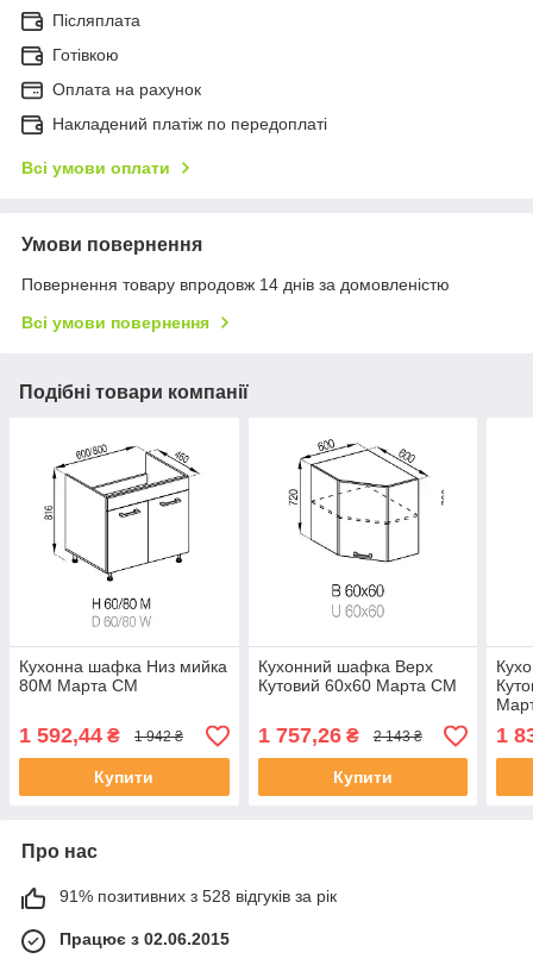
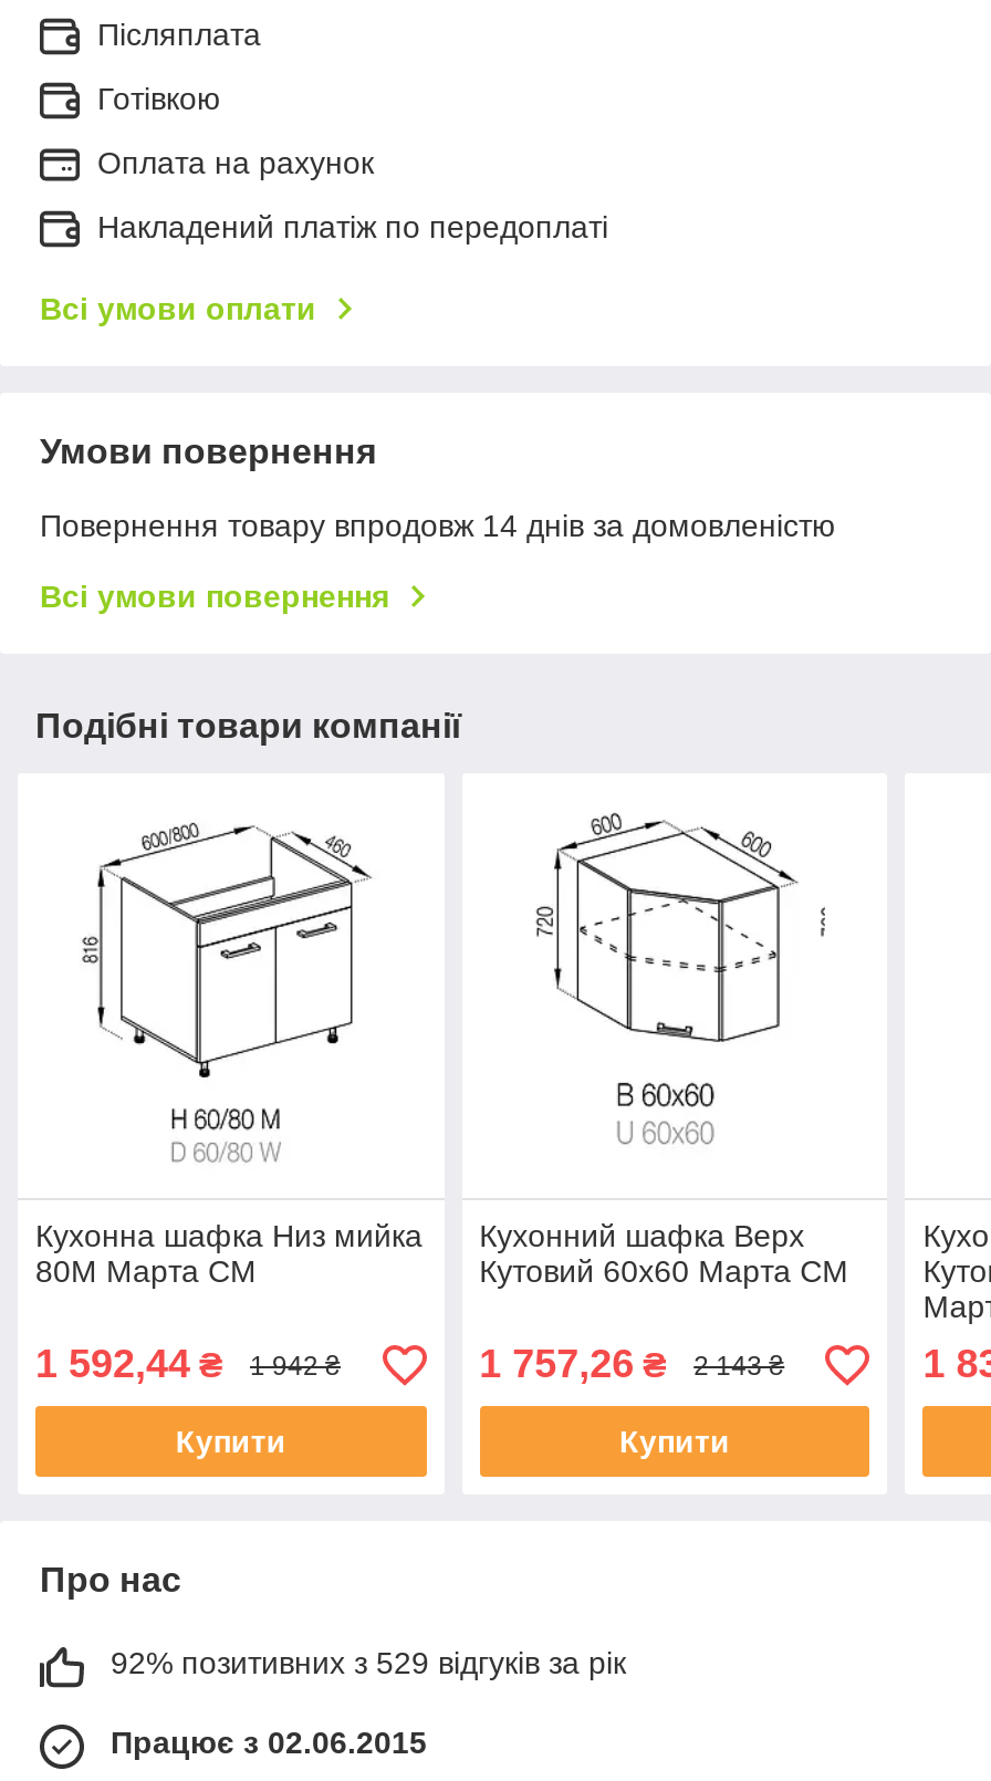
[59,887,337,906] 91% позитивних з 528 відгуків за рік -> [111,1646,626,1681] 92% позитивних з 529 відгуків за рік

